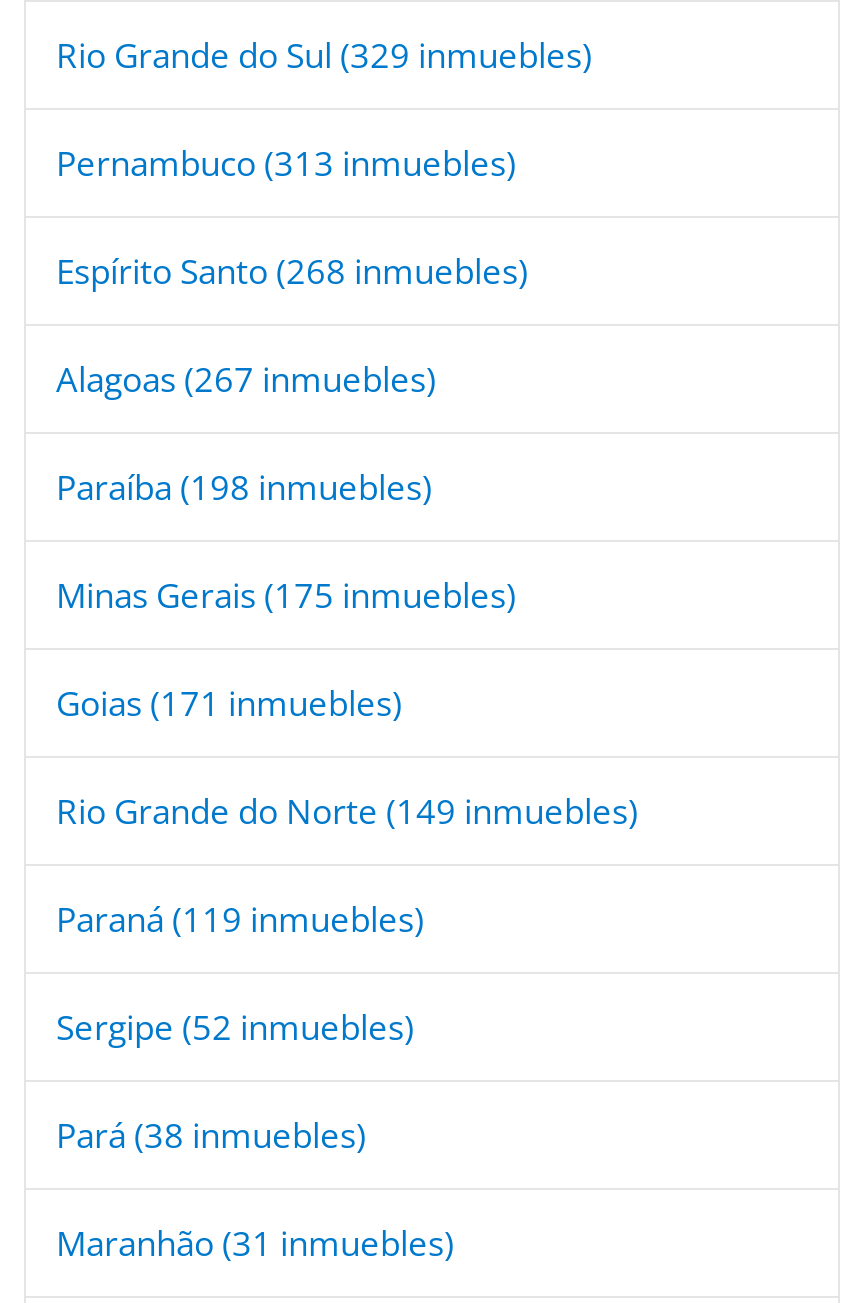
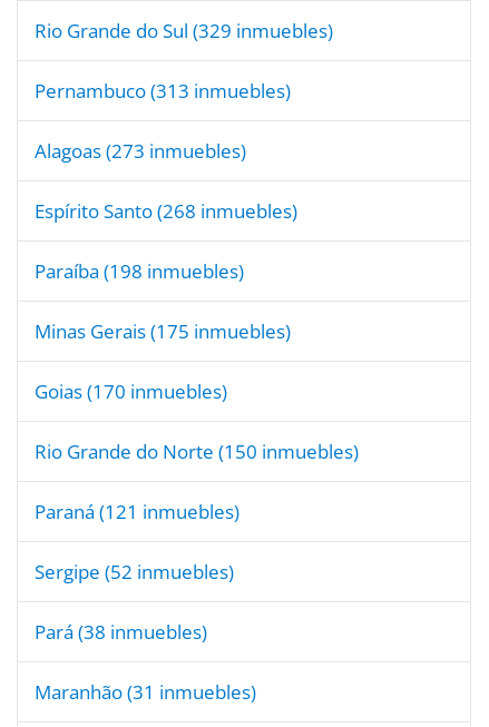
none -> [35,138,246,164] Alagoas (273 inmuebles)
moved [56,248,528,294] -> [35,198,297,224]: Espírito Santo (268 inmuebles)
[56,356,436,402] Alagoas (267 inmuebles) -> none
[56,680,402,726] Goias (171 inmuebles) -> [35,379,227,404] Goias (170 inmuebles)
[56,788,638,834] Rio Grande do Norte (149 inmuebles) -> [35,439,359,464] Rio Grande do Norte (150 inmuebles)
[56,896,424,942] Paraná (119 inmuebles) -> [35,499,239,524] Paraná (121 inmuebles)

